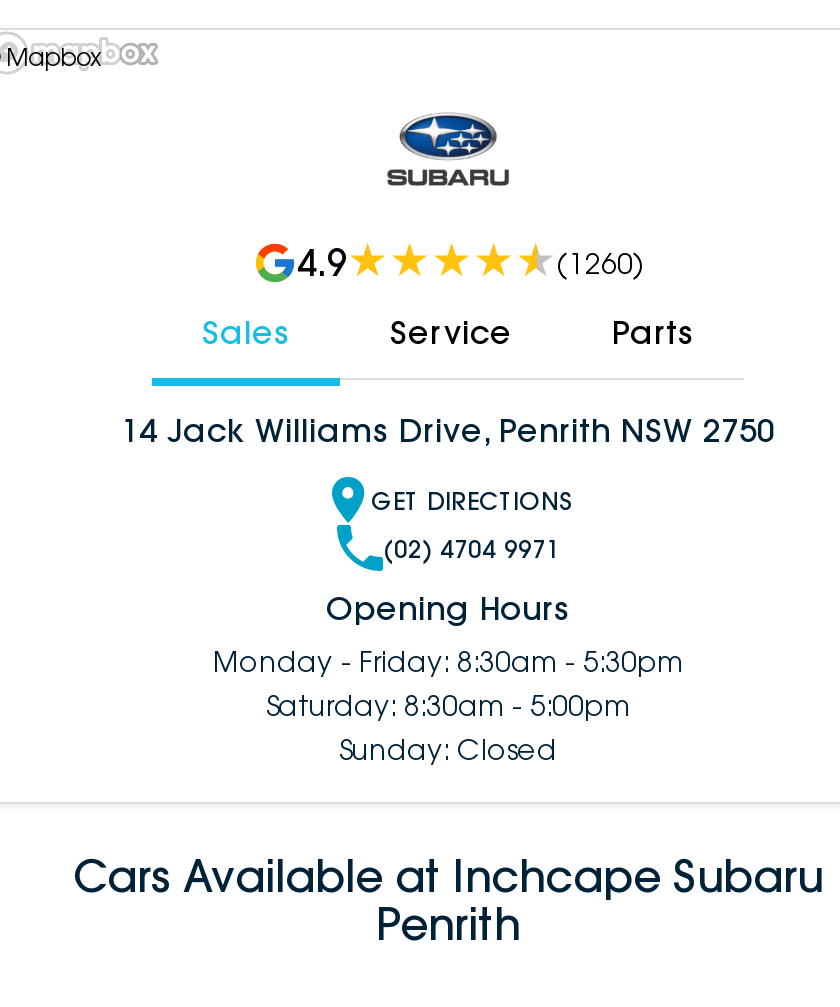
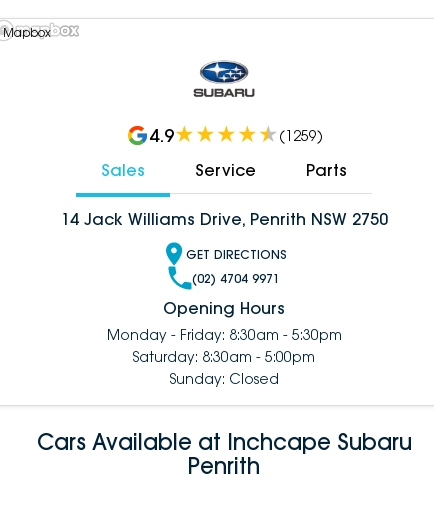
[557,246,645,280] (1260) -> [278,127,322,144] (1259)

